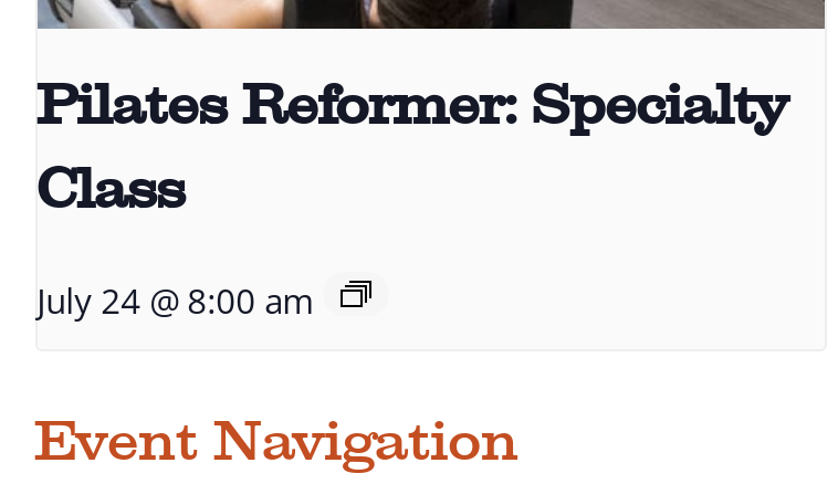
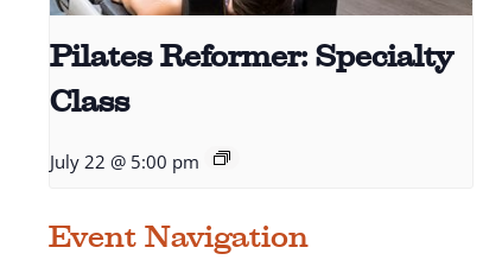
[37,279,313,323] July 24 @ 8:00 am -> [49,150,199,173] July 22 @ 5:00 pm

